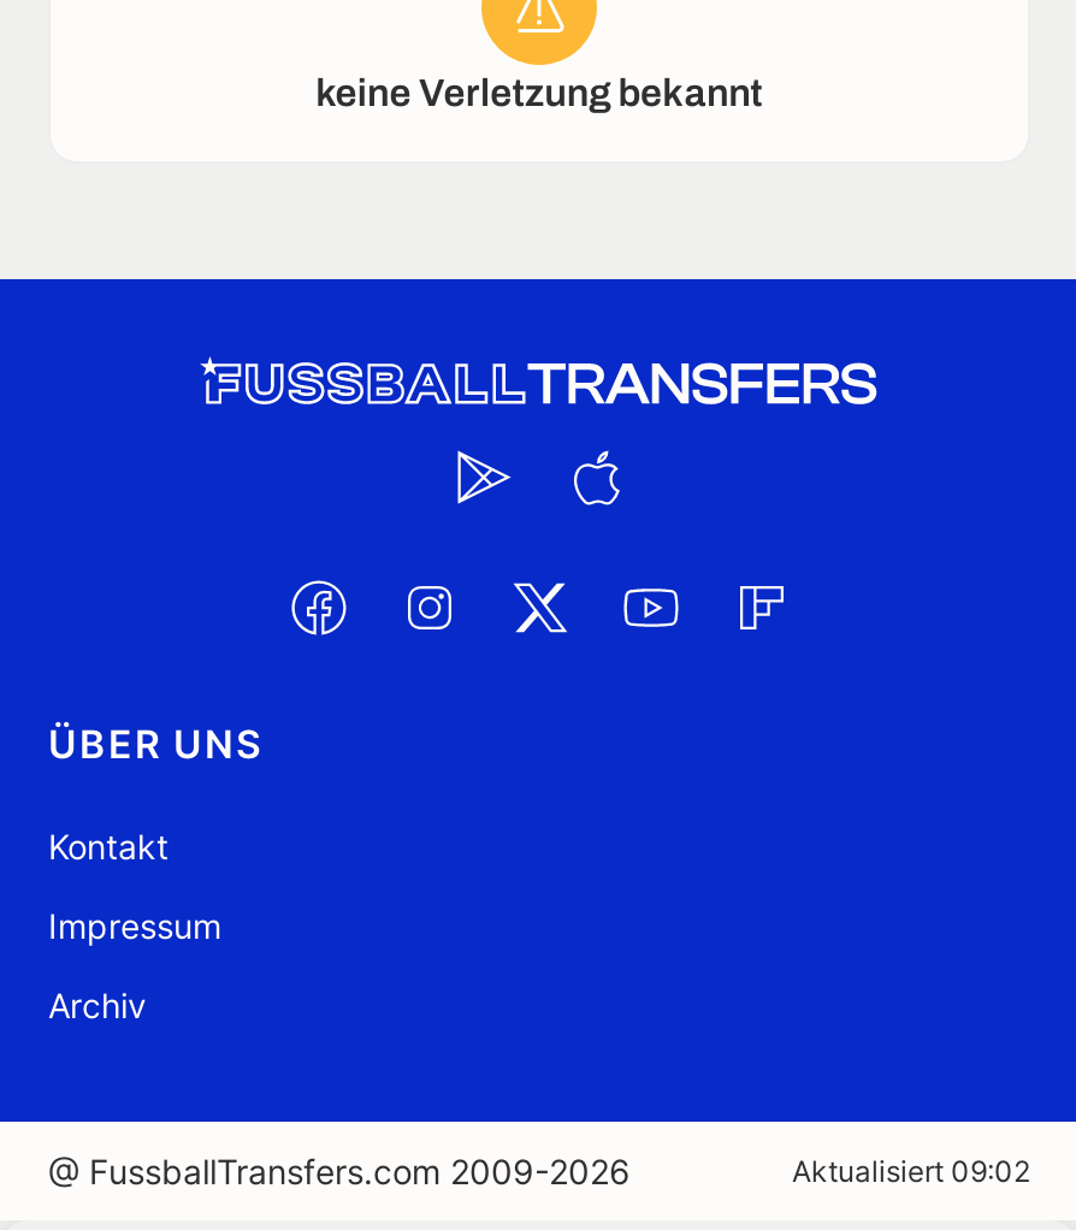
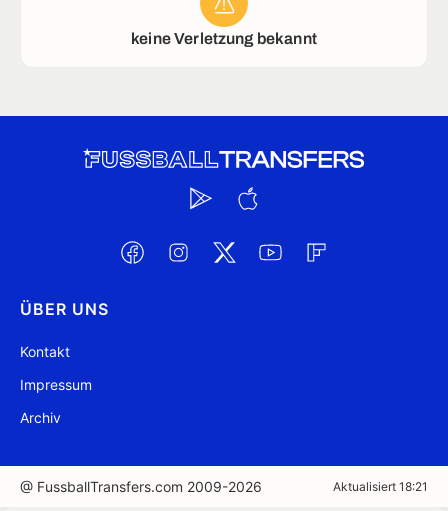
[792,1153,1030,1189] Aktualisiert 09:02 -> [333,479,428,494] Aktualisiert 18:21

